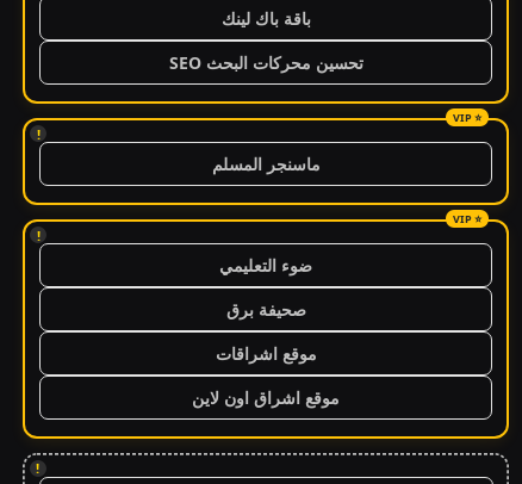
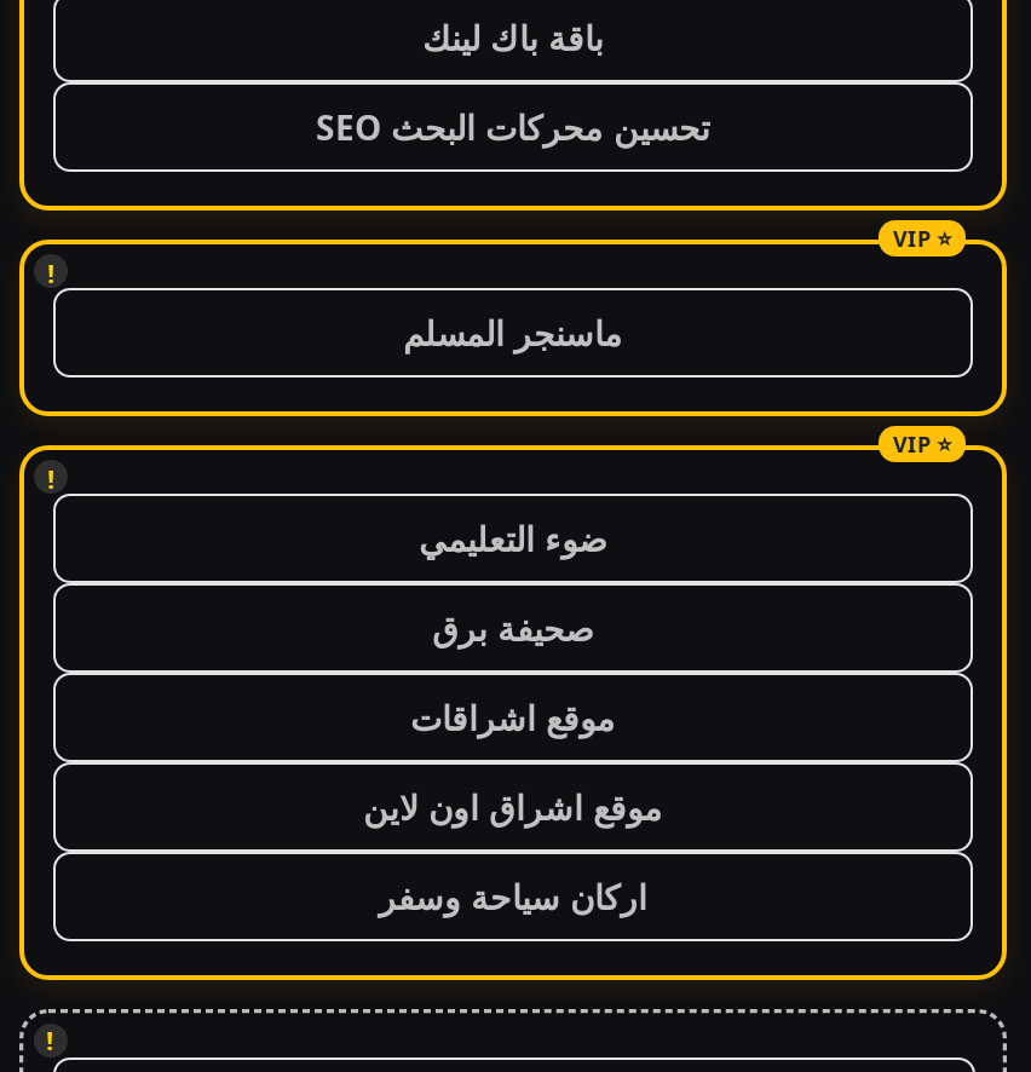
none -> [379,874,647,920] اركان سياحة وسفر

